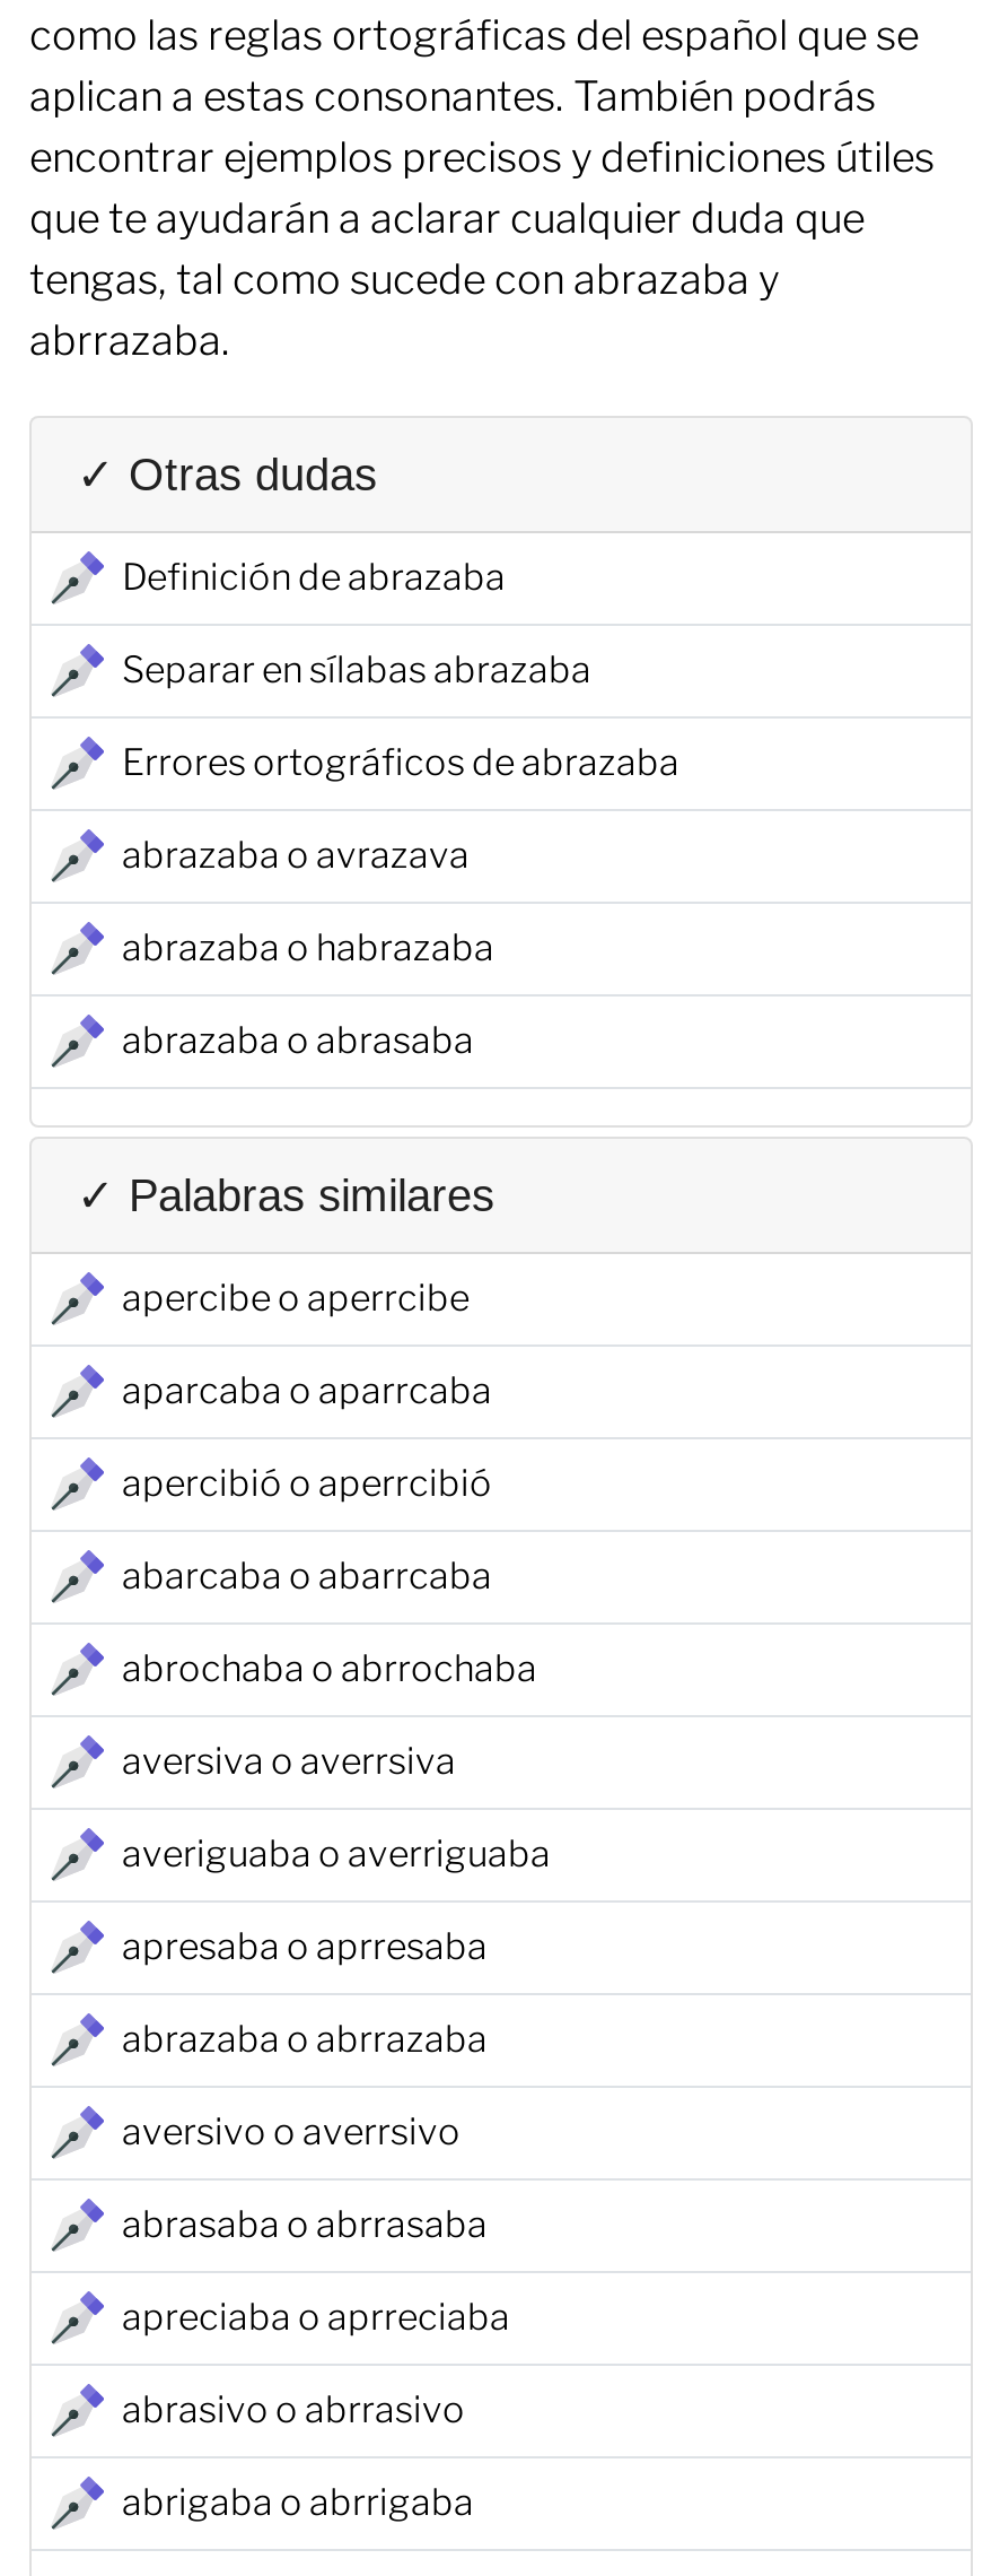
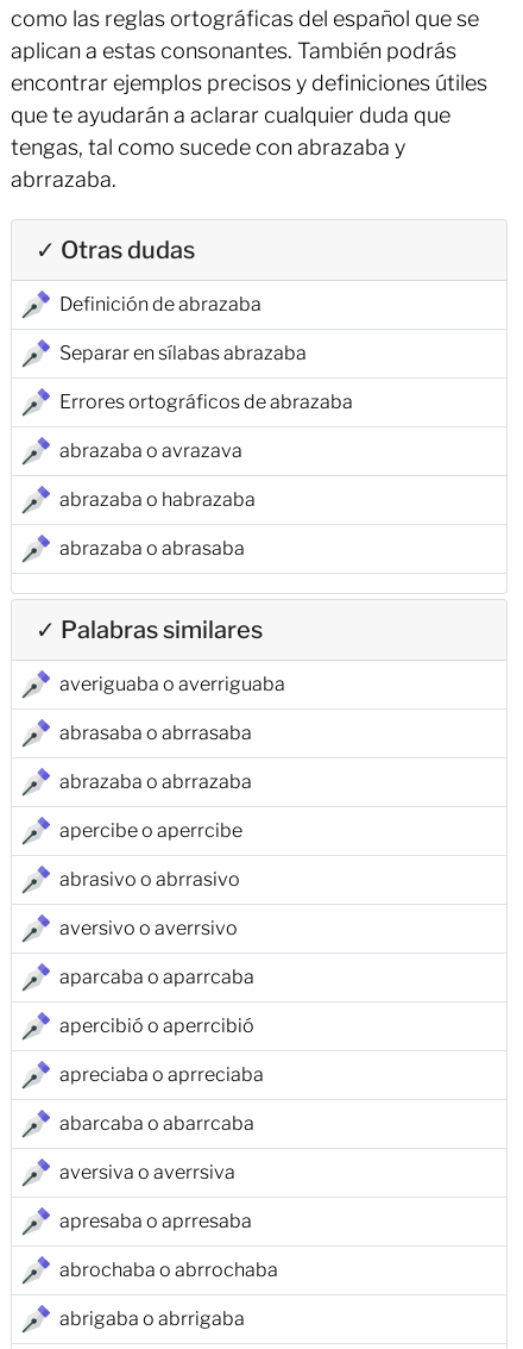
moved [122,1276,470,1319] -> [59,819,242,841]: apercibe o aperrcibe
moved [122,1369,492,1504] -> [59,965,254,1037]: aparcaba o aparrcaba | apercibió o aperrcibió
moved [122,1554,537,1967] -> [59,1112,278,1281]: abarcaba o abarrcaba | aversiva o averrsiva | apresaba o aprresaba | abrochaba o abrrochaba
moved [122,1832,551,2245] -> [59,672,285,793]: averiguaba o averriguaba | abrasaba o abrrasaba | abrazaba o abrrazaba
moved [122,2110,461,2153] -> [59,916,238,939]: aversivo o averrsivo
moved [122,2295,510,2338] -> [59,1063,264,1086]: apreciaba o aprreciaba
moved [122,2388,465,2431] -> [59,868,240,890]: abrasivo o abrrasivo

